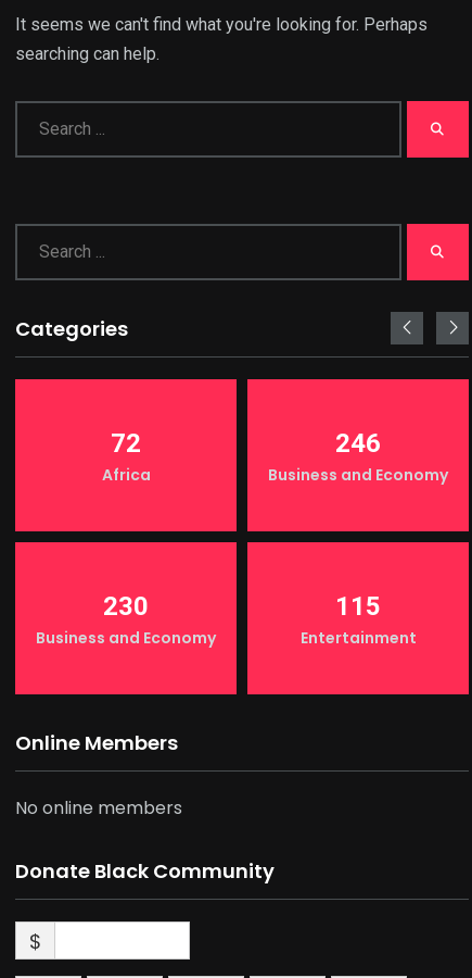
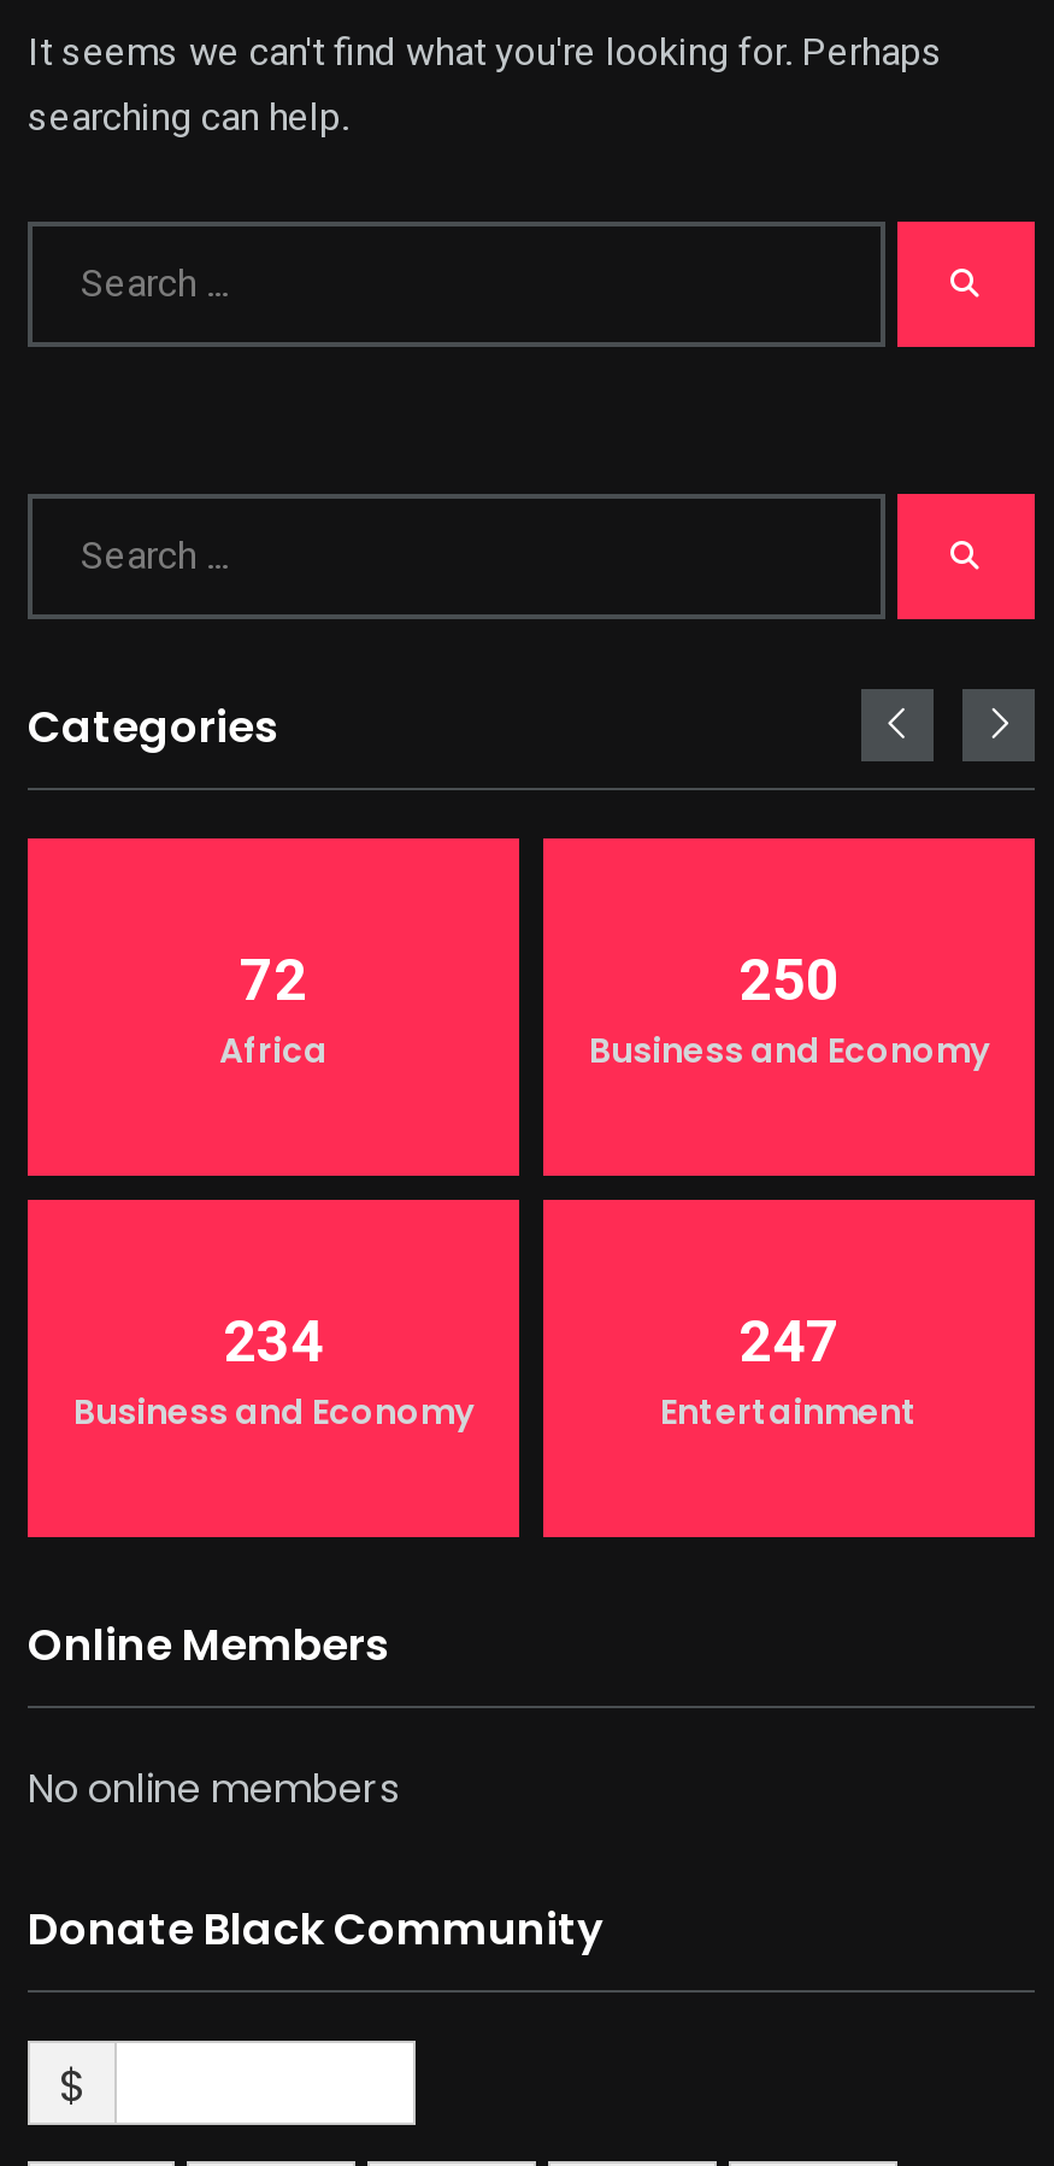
[335,428,381,458] 246 -> [738,946,840,1014] 250
[103,591,149,621] 230 -> [223,1308,324,1375] 234
[335,591,381,621] 115 -> [738,1308,840,1375] 247

